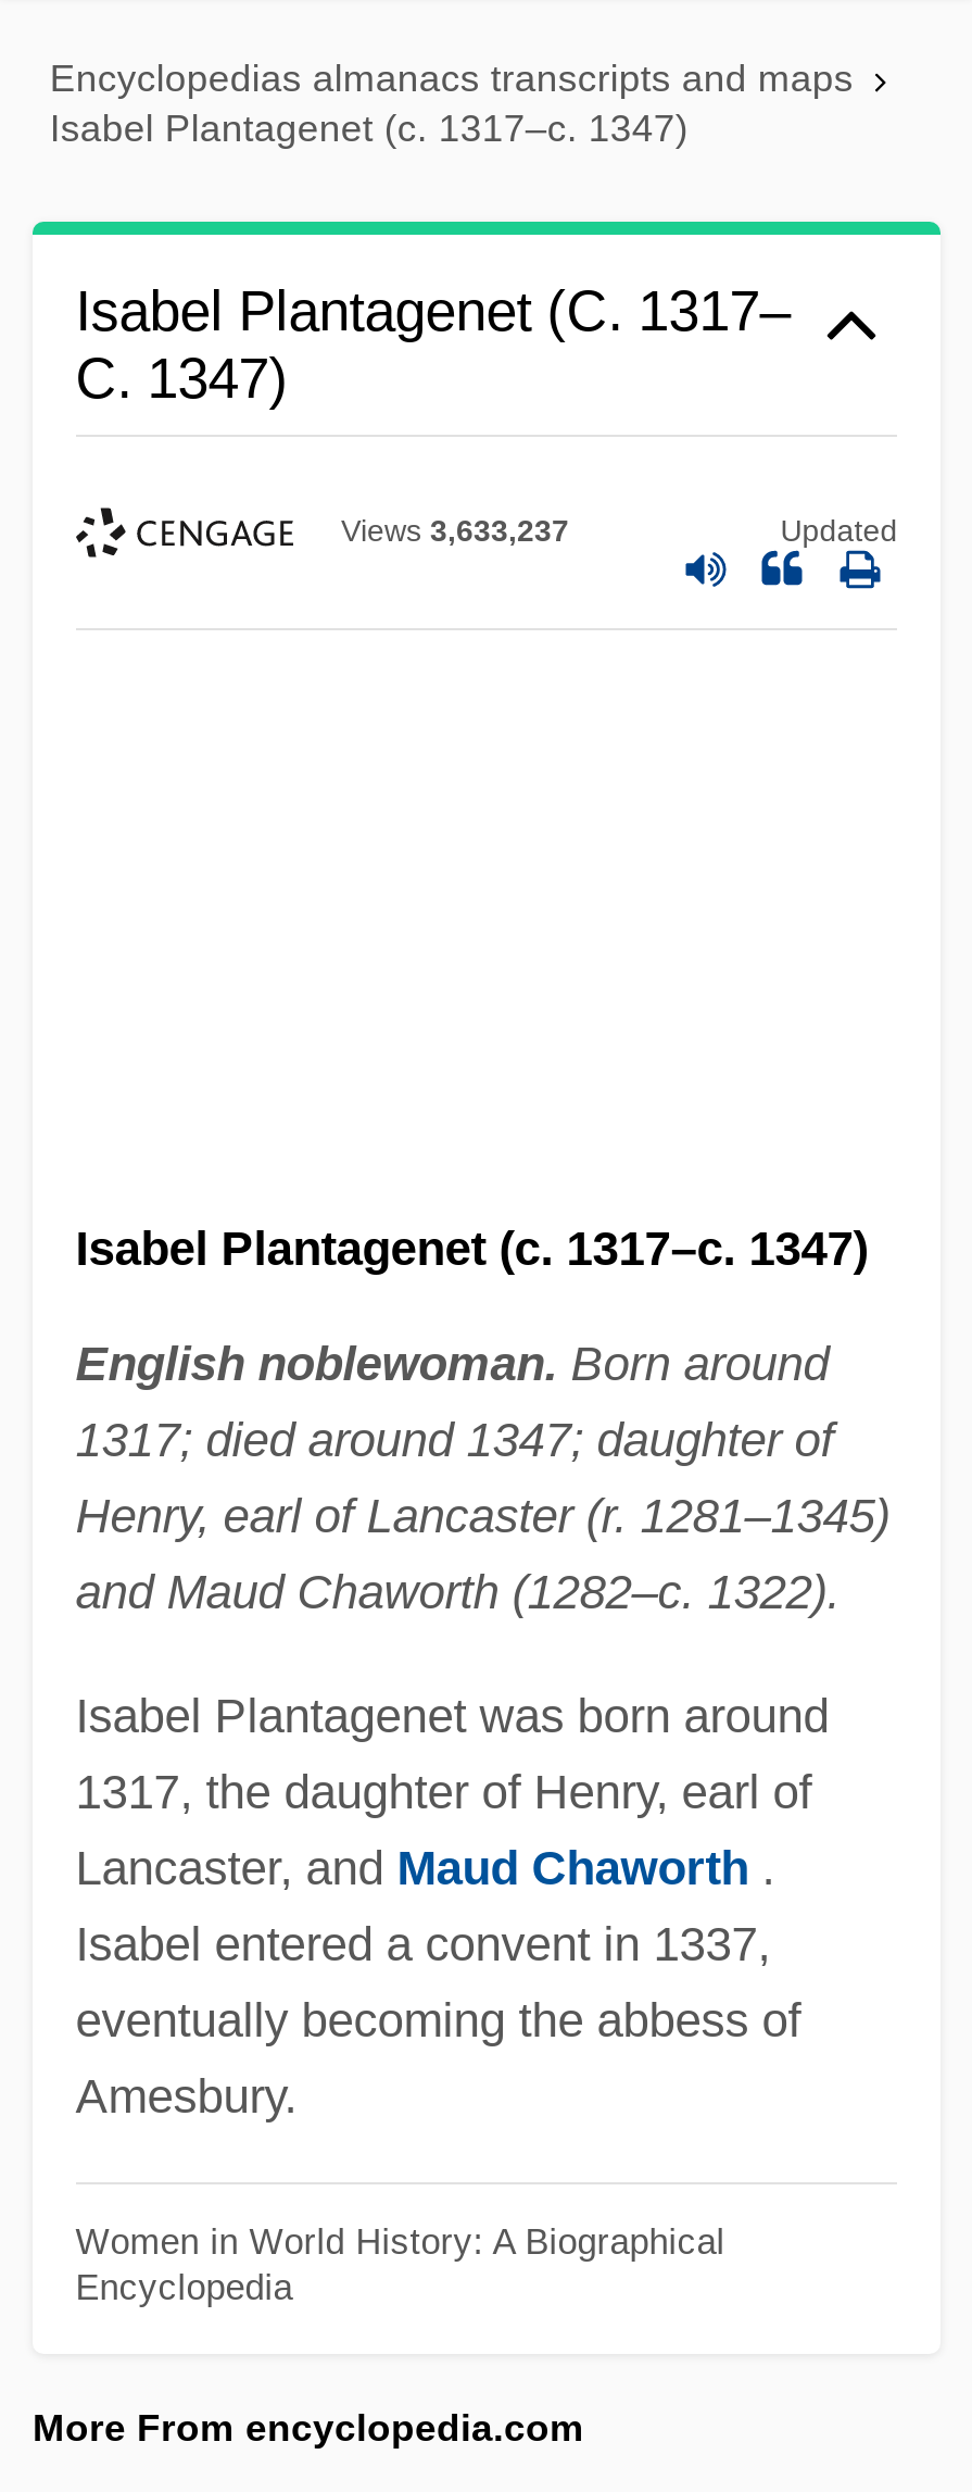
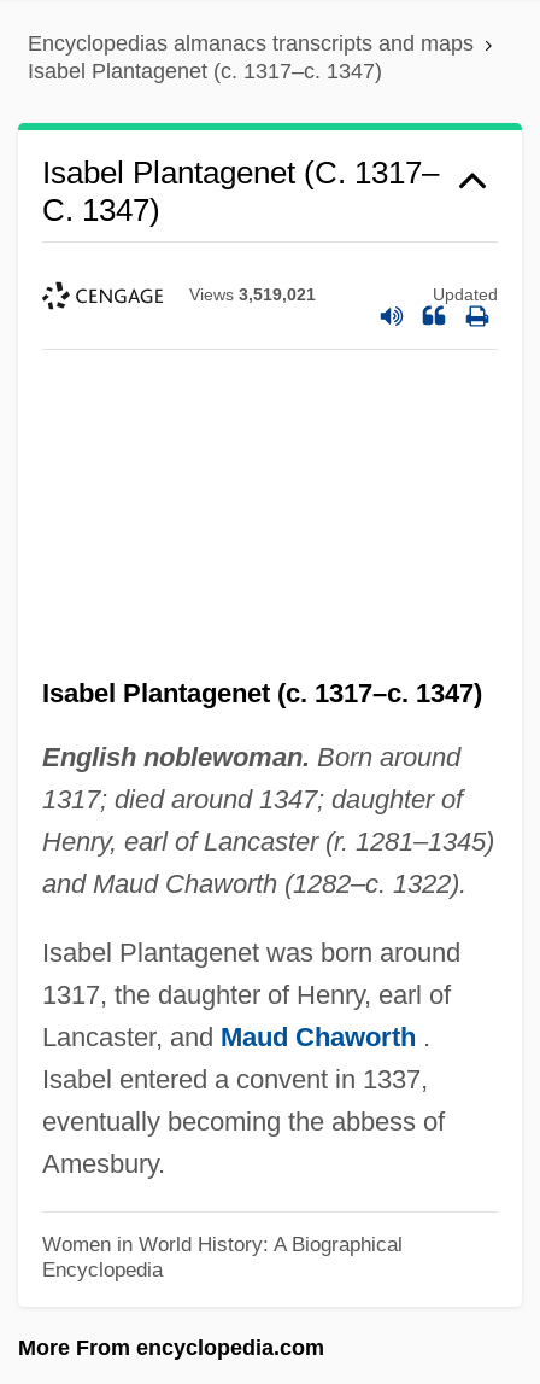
[341,514,569,549] Views 3,633,237 -> [189,285,316,305] Views 3,519,021

